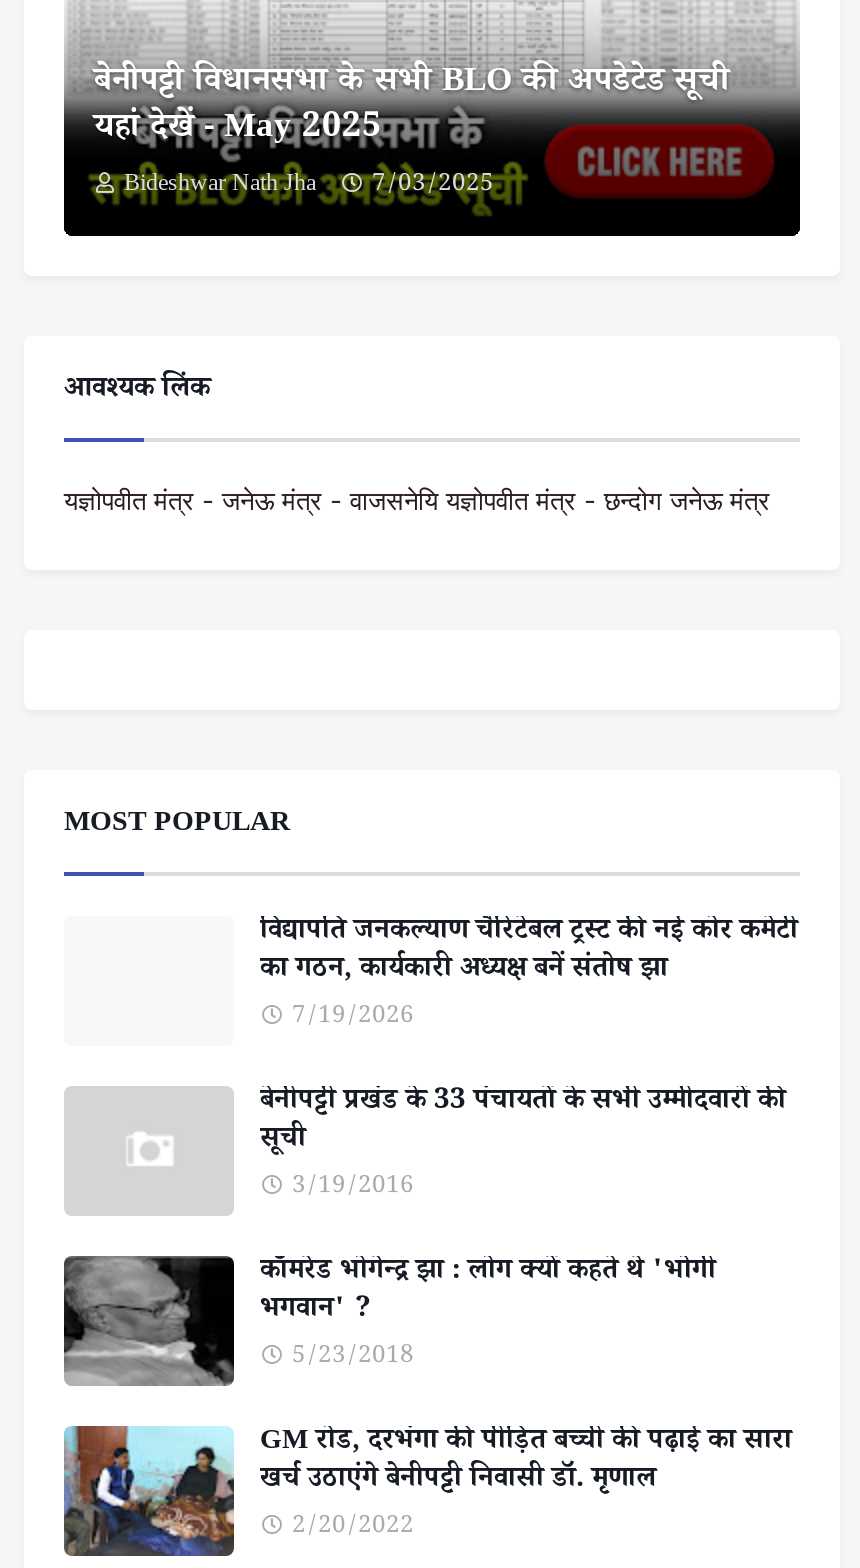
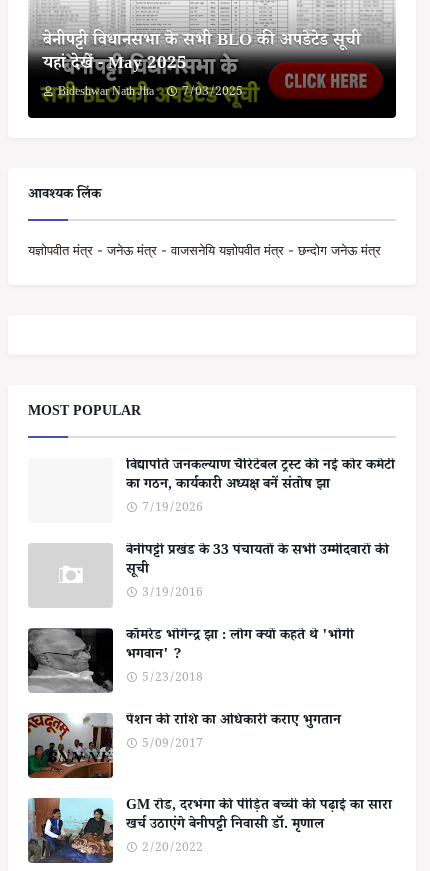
none -> [28,711,341,778] [image] | पेंशन की राशि का अधिकारी कराए भुगतान | 5/09/2017

